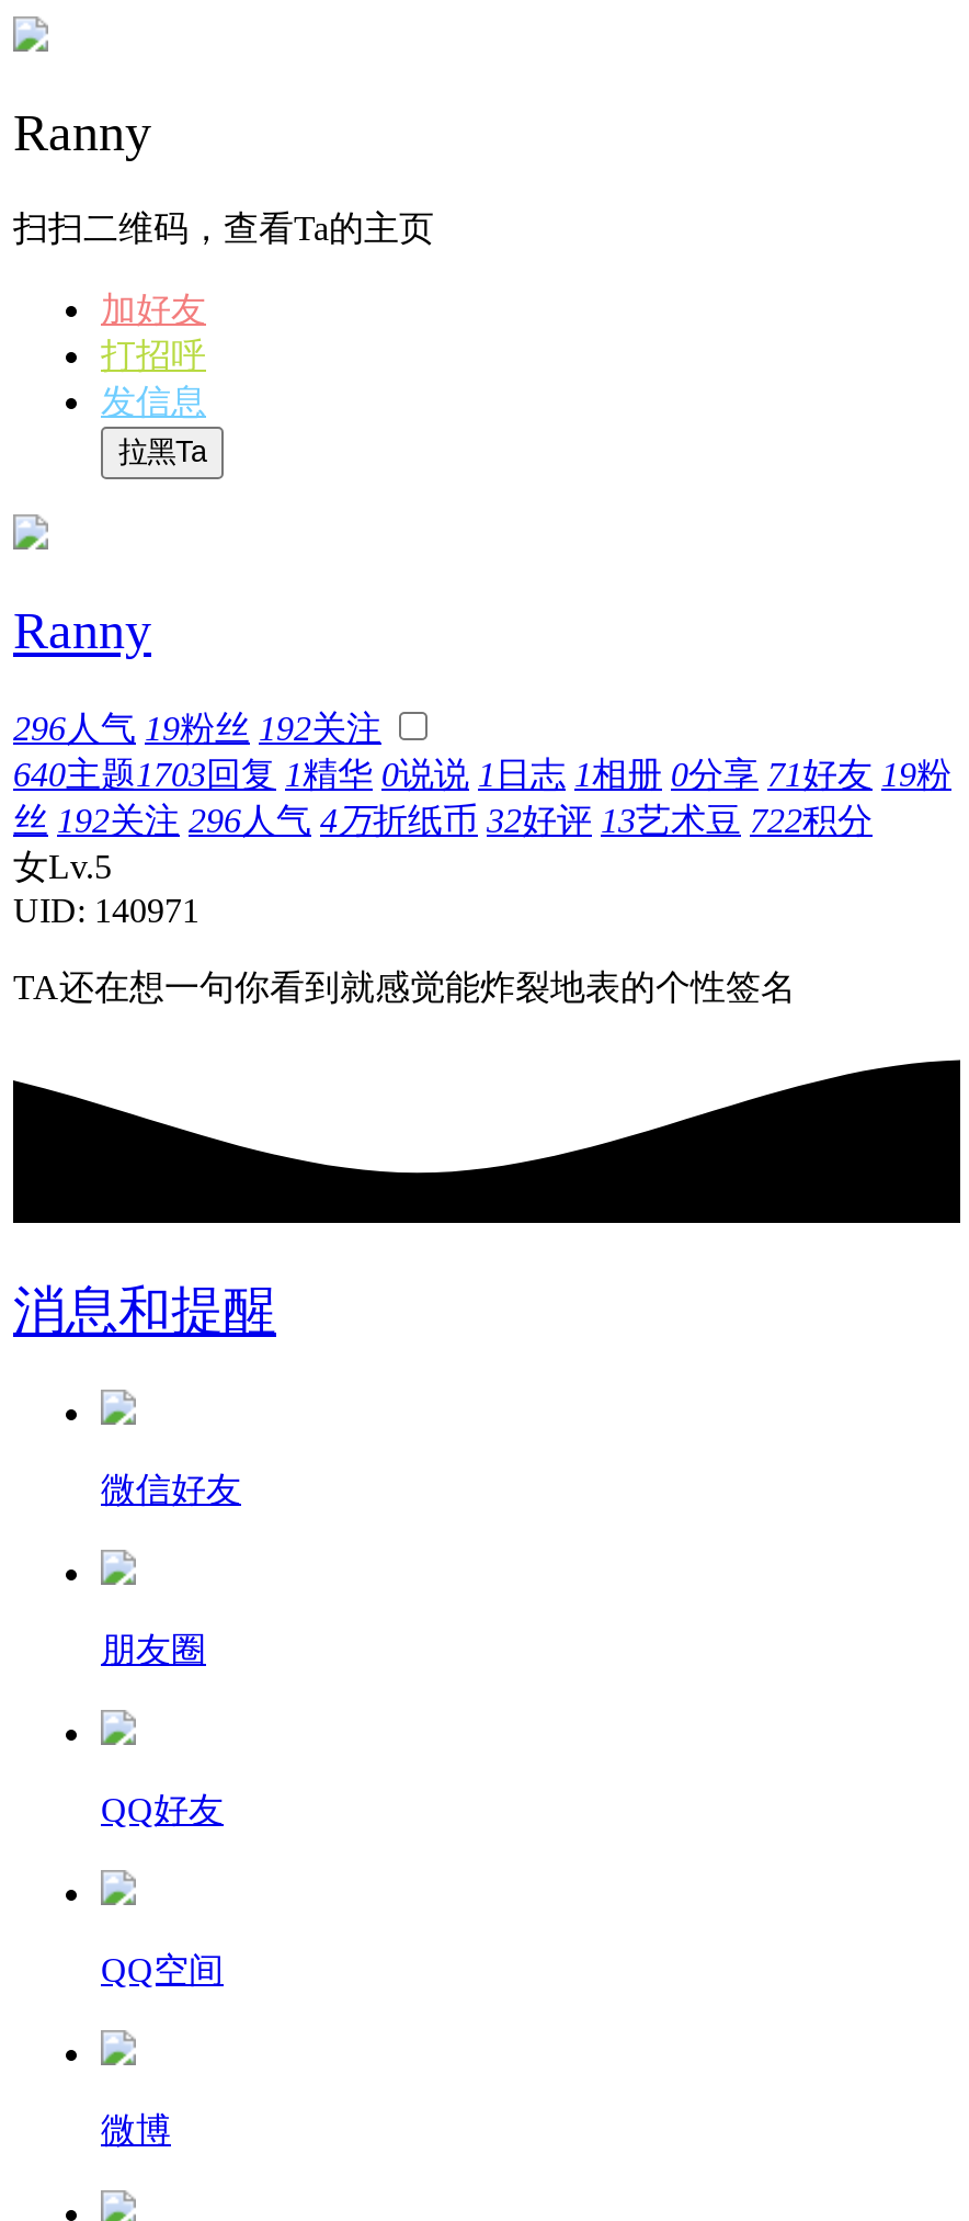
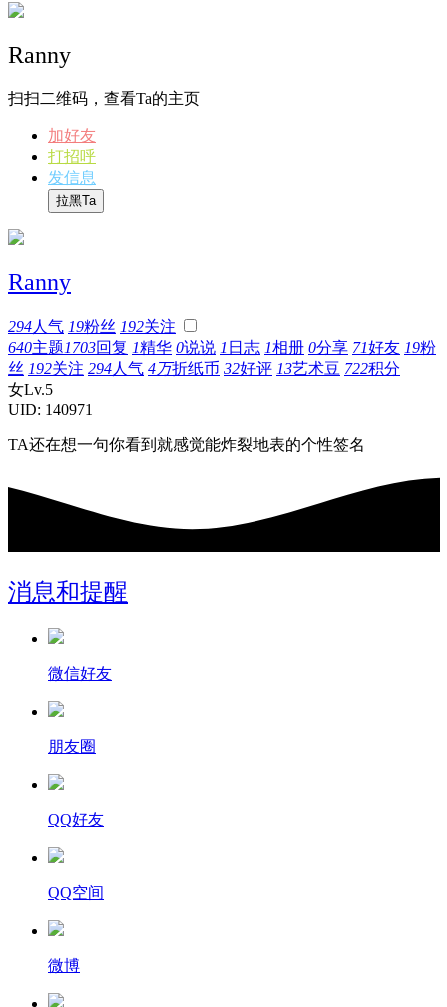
[13,709,381,746] 296人气 19粉丝 192关注 -> [8,318,176,335] 294人气 19粉丝 192关注
[13,801,873,838] 丝 192关注 296人气 4万折纸币 32好评 13艺术豆 722积分 -> [8,360,400,377] 丝 192关注 294人气 4万折纸币 32好评 13艺术豆 722积分

